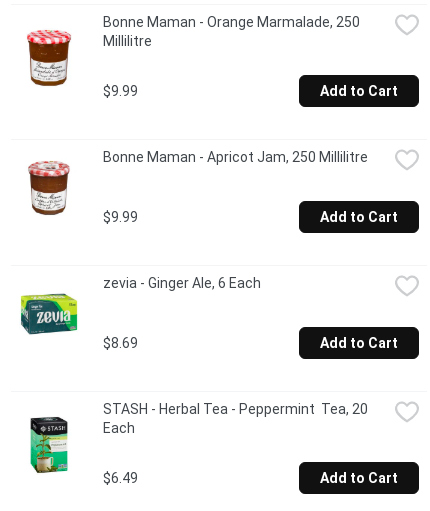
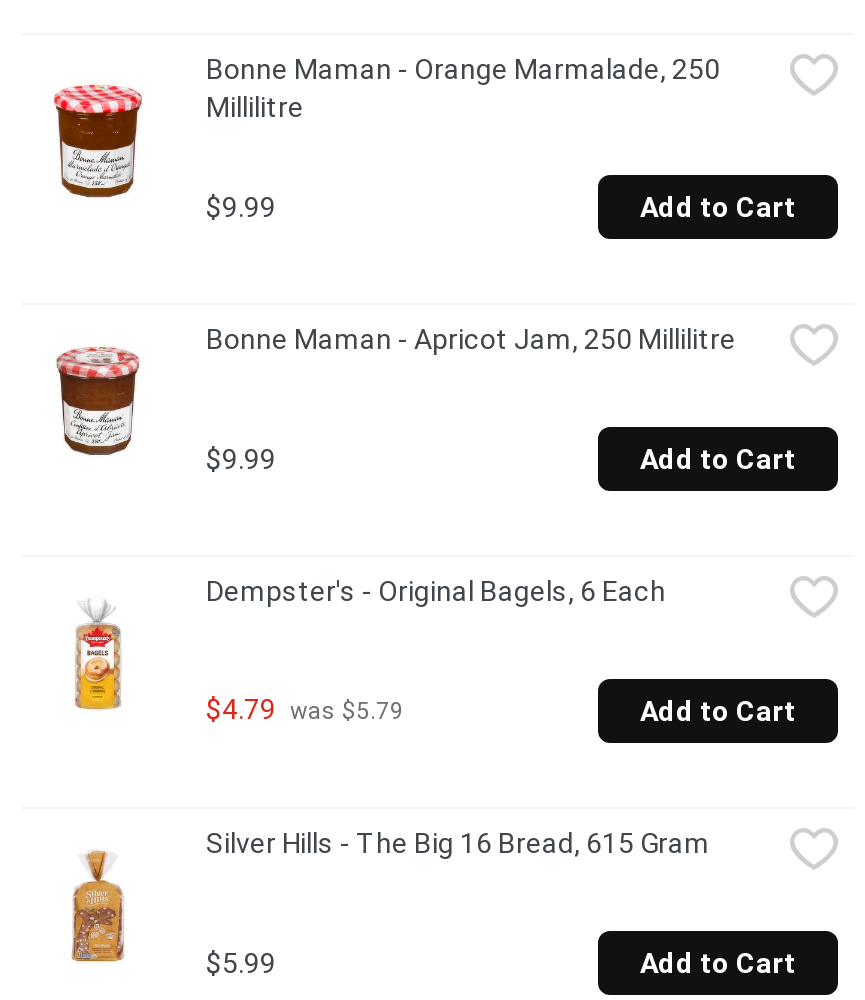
[20,275,261,342] [image] | zevia - Ginger Ale, 6 Each -> [42,575,666,711] [image] | Dempster's - Original Bagels, 6 Each
[103,335,138,351] $8.69 -> [206,693,404,725] $4.79 was $5.79
[29,401,368,474] [image] | STASH - Herbal Tea - Peppermint Tea, 20 | Each -> [60,827,710,963] [image] | Silver Hills - The Big 16 Bread, 615 Gram
[103,470,138,486] $6.49 -> [206,946,276,978] $5.99

